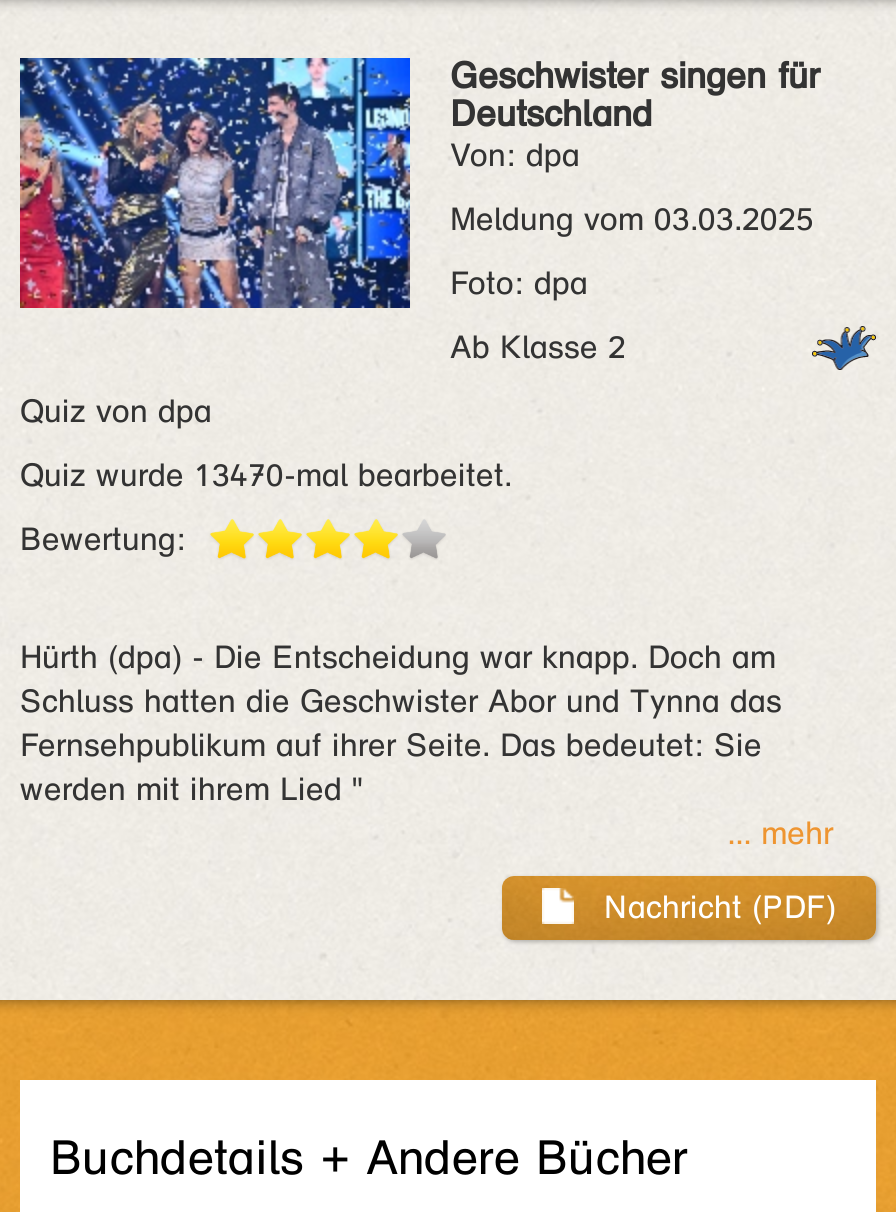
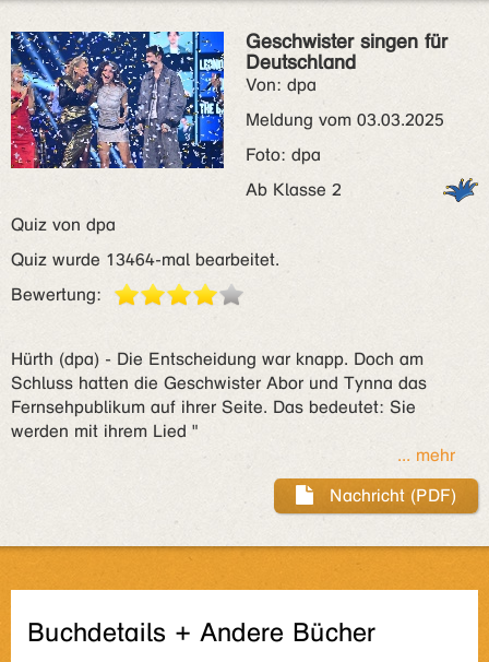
[20,456,512,494] Quiz wurde 13470-mal bearbeitet. -> [11,249,279,270] Quiz wurde 13464-mal bearbeitet.

